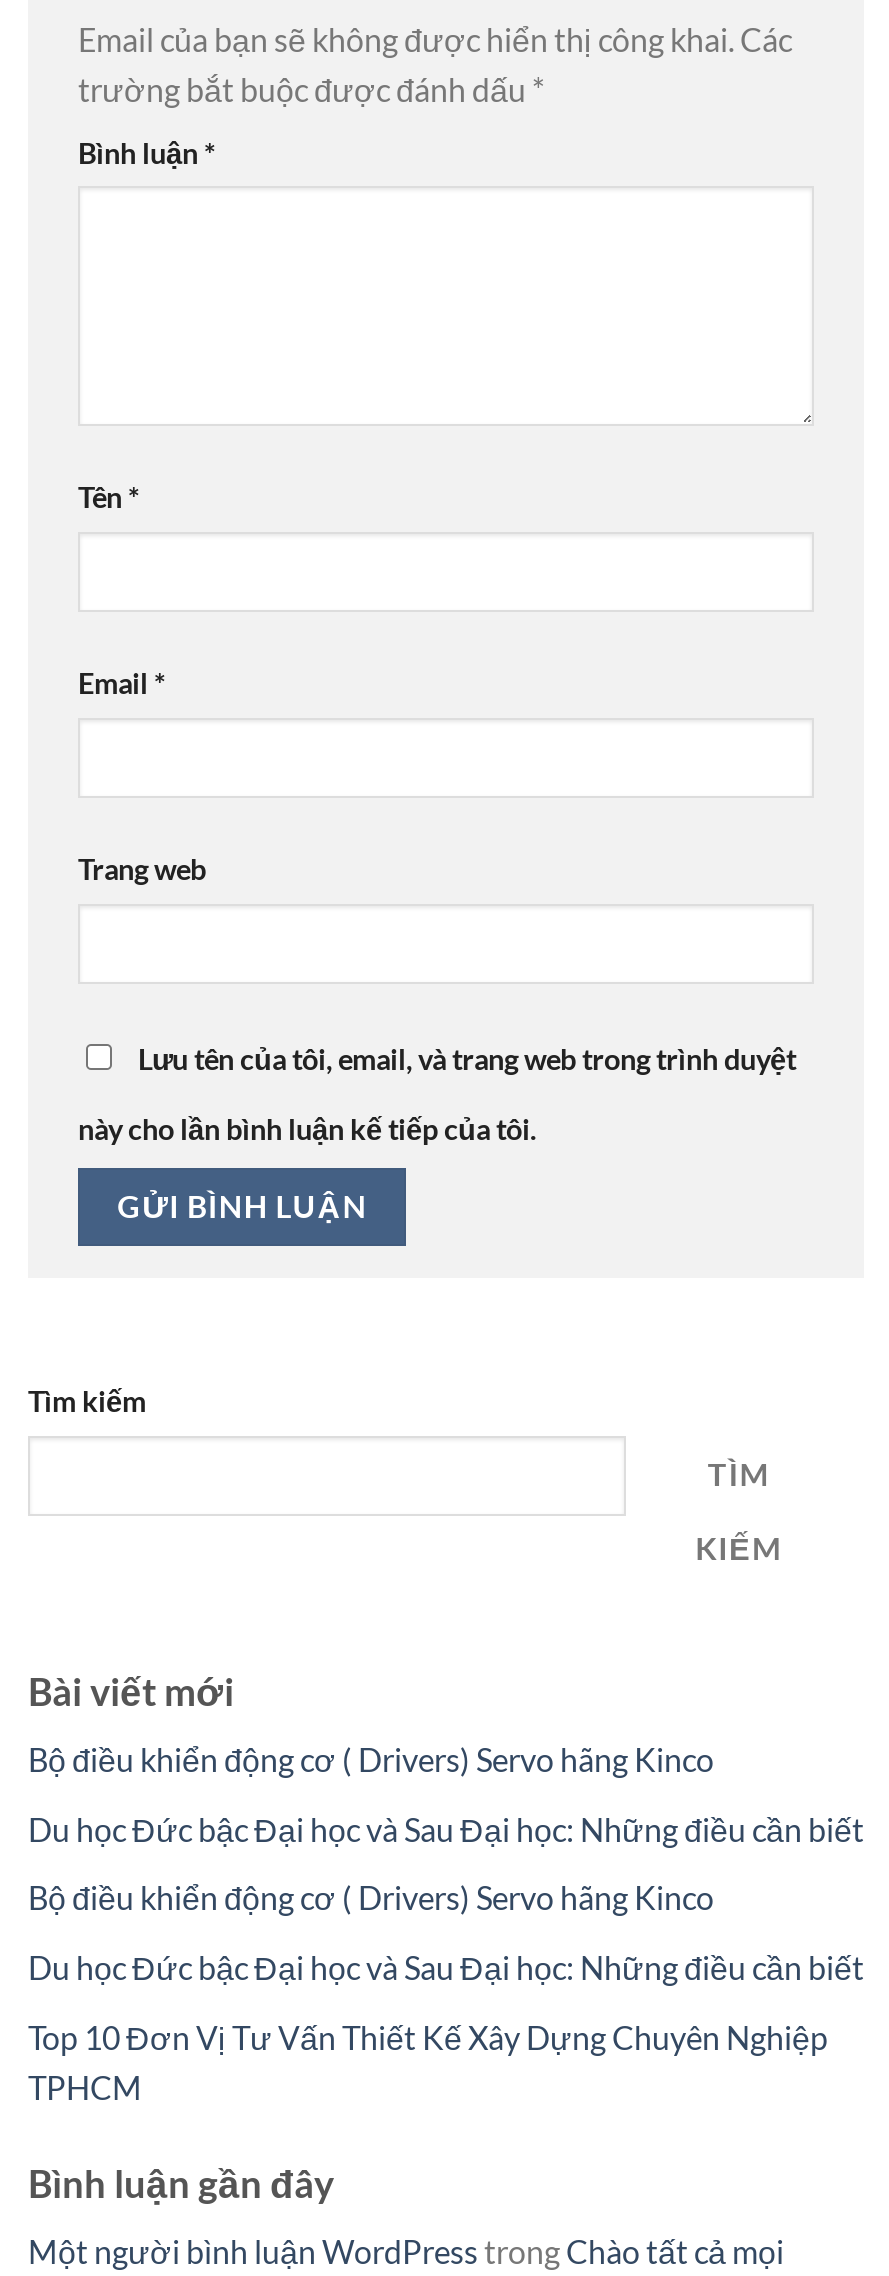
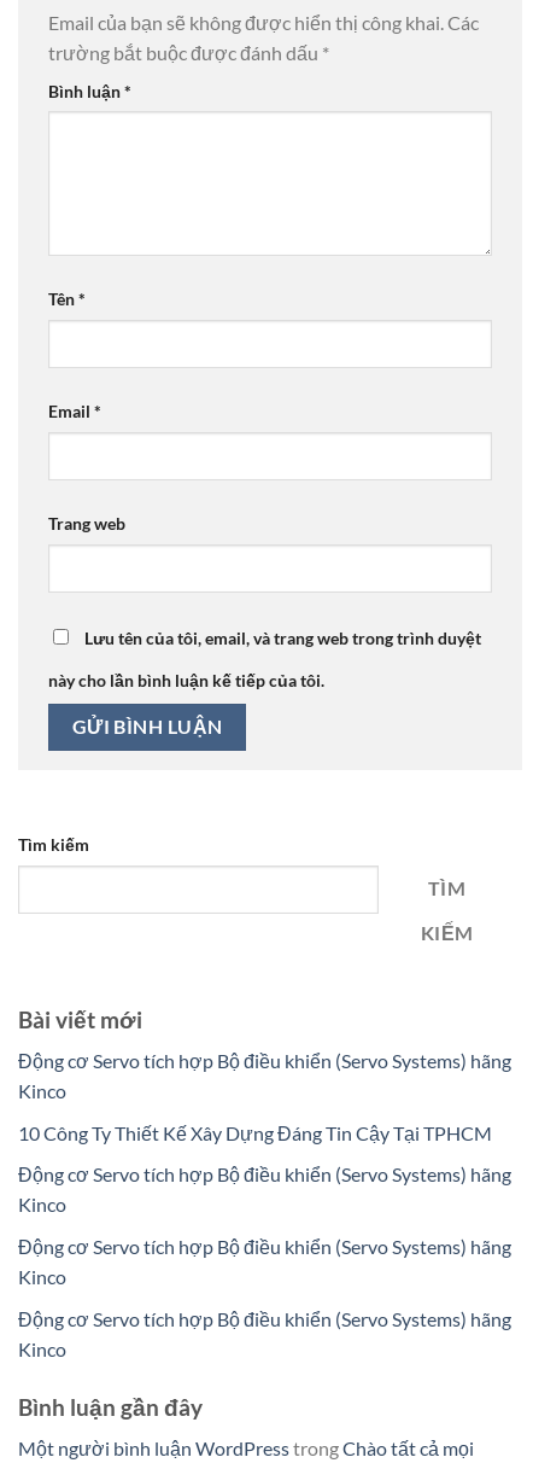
[28,1740,714,1778] Bộ điều khiển động cơ ( Drivers) Servo hãng Kinco -> [18,1049,511,1102] Động cơ Servo tích hợp Bộ điều khiển (Servo Systems) hãng | Kinco
[28,1810,864,1848] Du học Đức bậc Đại học và Sau Đại học: Những điều cần biết -> [18,1121,492,1144] 10 Công Ty Thiết Kế Xây Dựng Đáng Tin Cậy Tại TPHCM
[28,1879,714,1917] Bộ điều khiển động cơ ( Drivers) Servo hãng Kinco -> [18,1163,511,1216] Động cơ Servo tích hợp Bộ điều khiển (Servo Systems) hãng | Kinco
[28,1948,864,1986] Du học Đức bậc Đại học và Sau Đại học: Những điều cần biết -> [18,1235,511,1288] Động cơ Servo tích hợp Bộ điều khiển (Servo Systems) hãng | Kinco
[28,2017,828,2105] Top 10 Đơn Vị Tư Vấn Thiết Kế Xây Dựng Chuyên Nghiệp | TPHCM -> [18,1307,511,1360] Động cơ Servo tích hợp Bộ điều khiển (Servo Systems) hãng | Kinco

